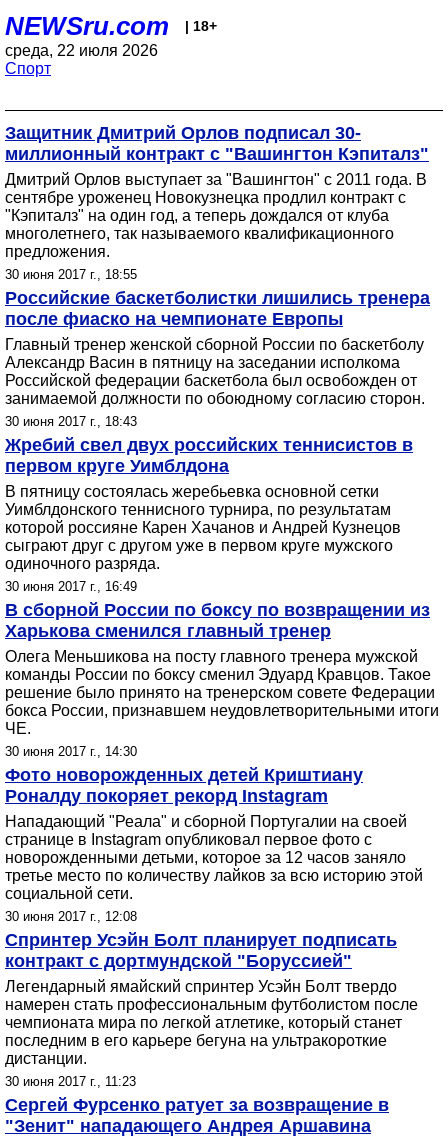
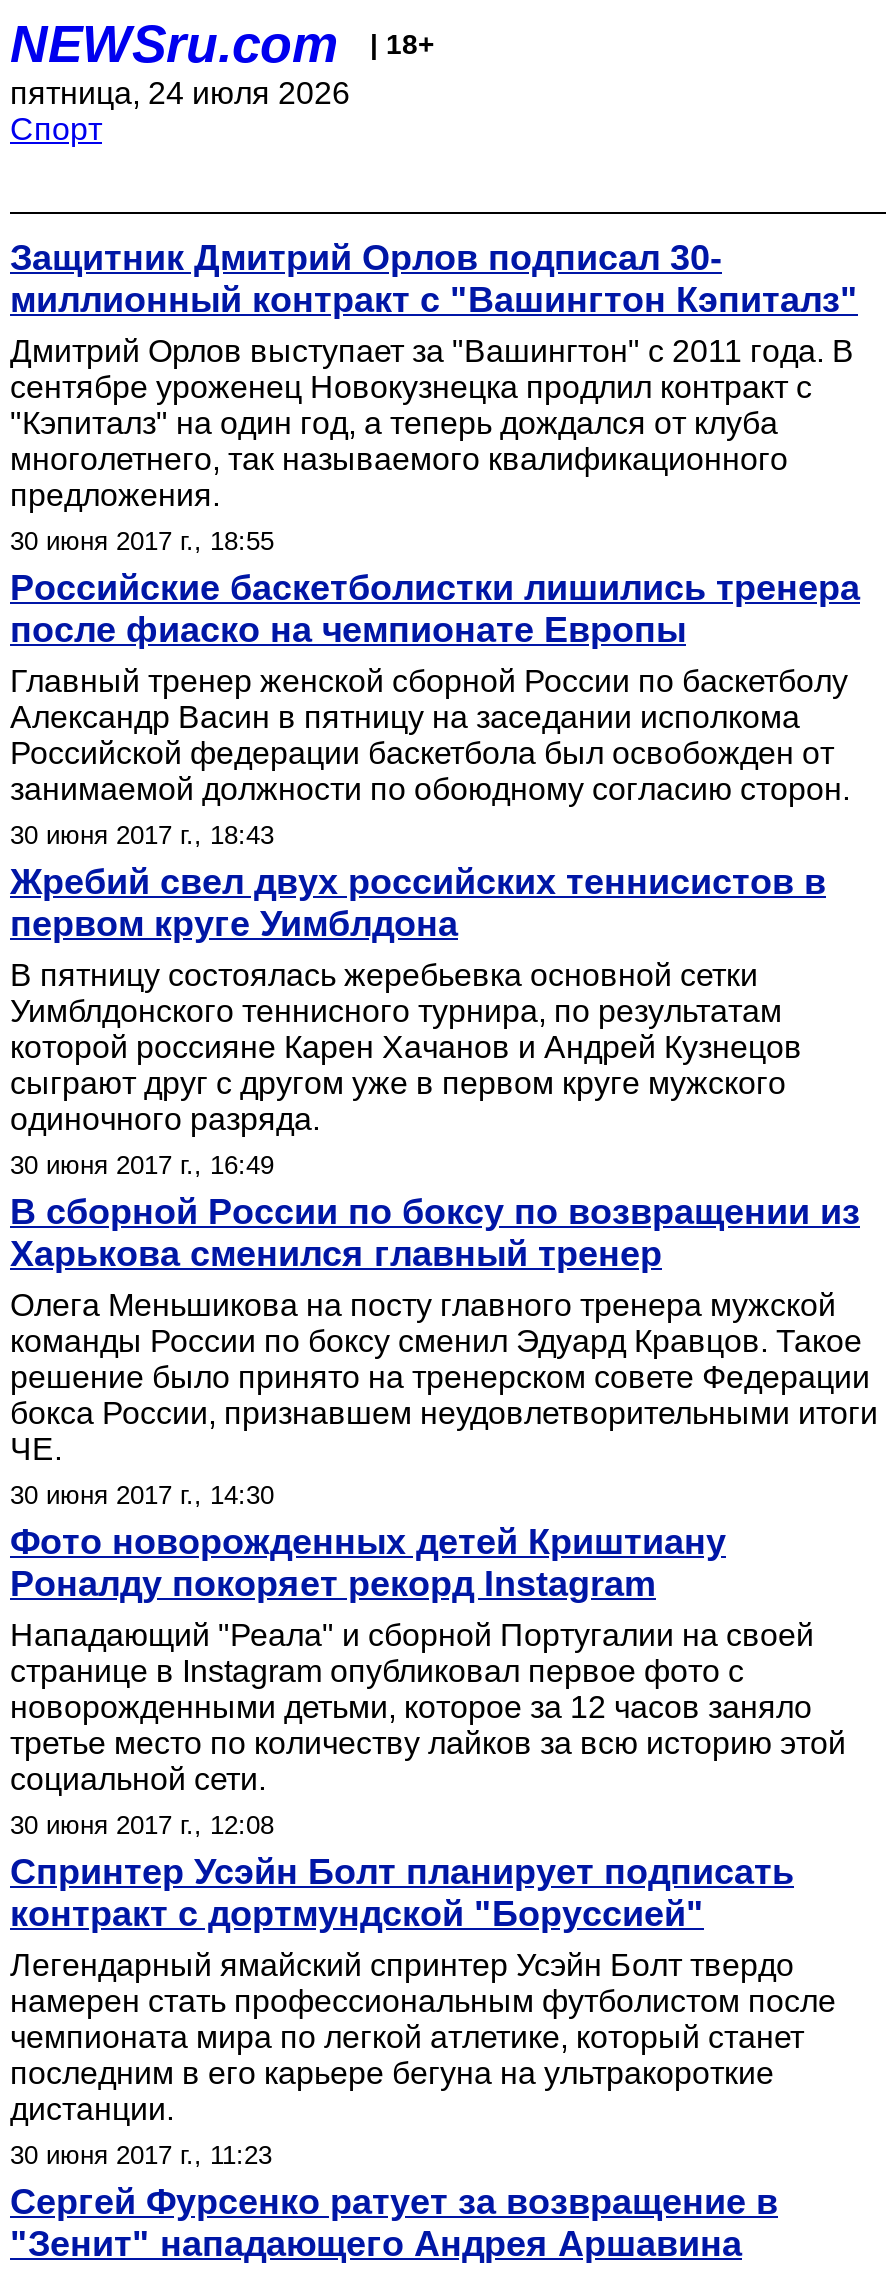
[5,42,158,59] среда, 22 июля 2026 -> [10,76,350,110] пятница, 24 июля 2026

